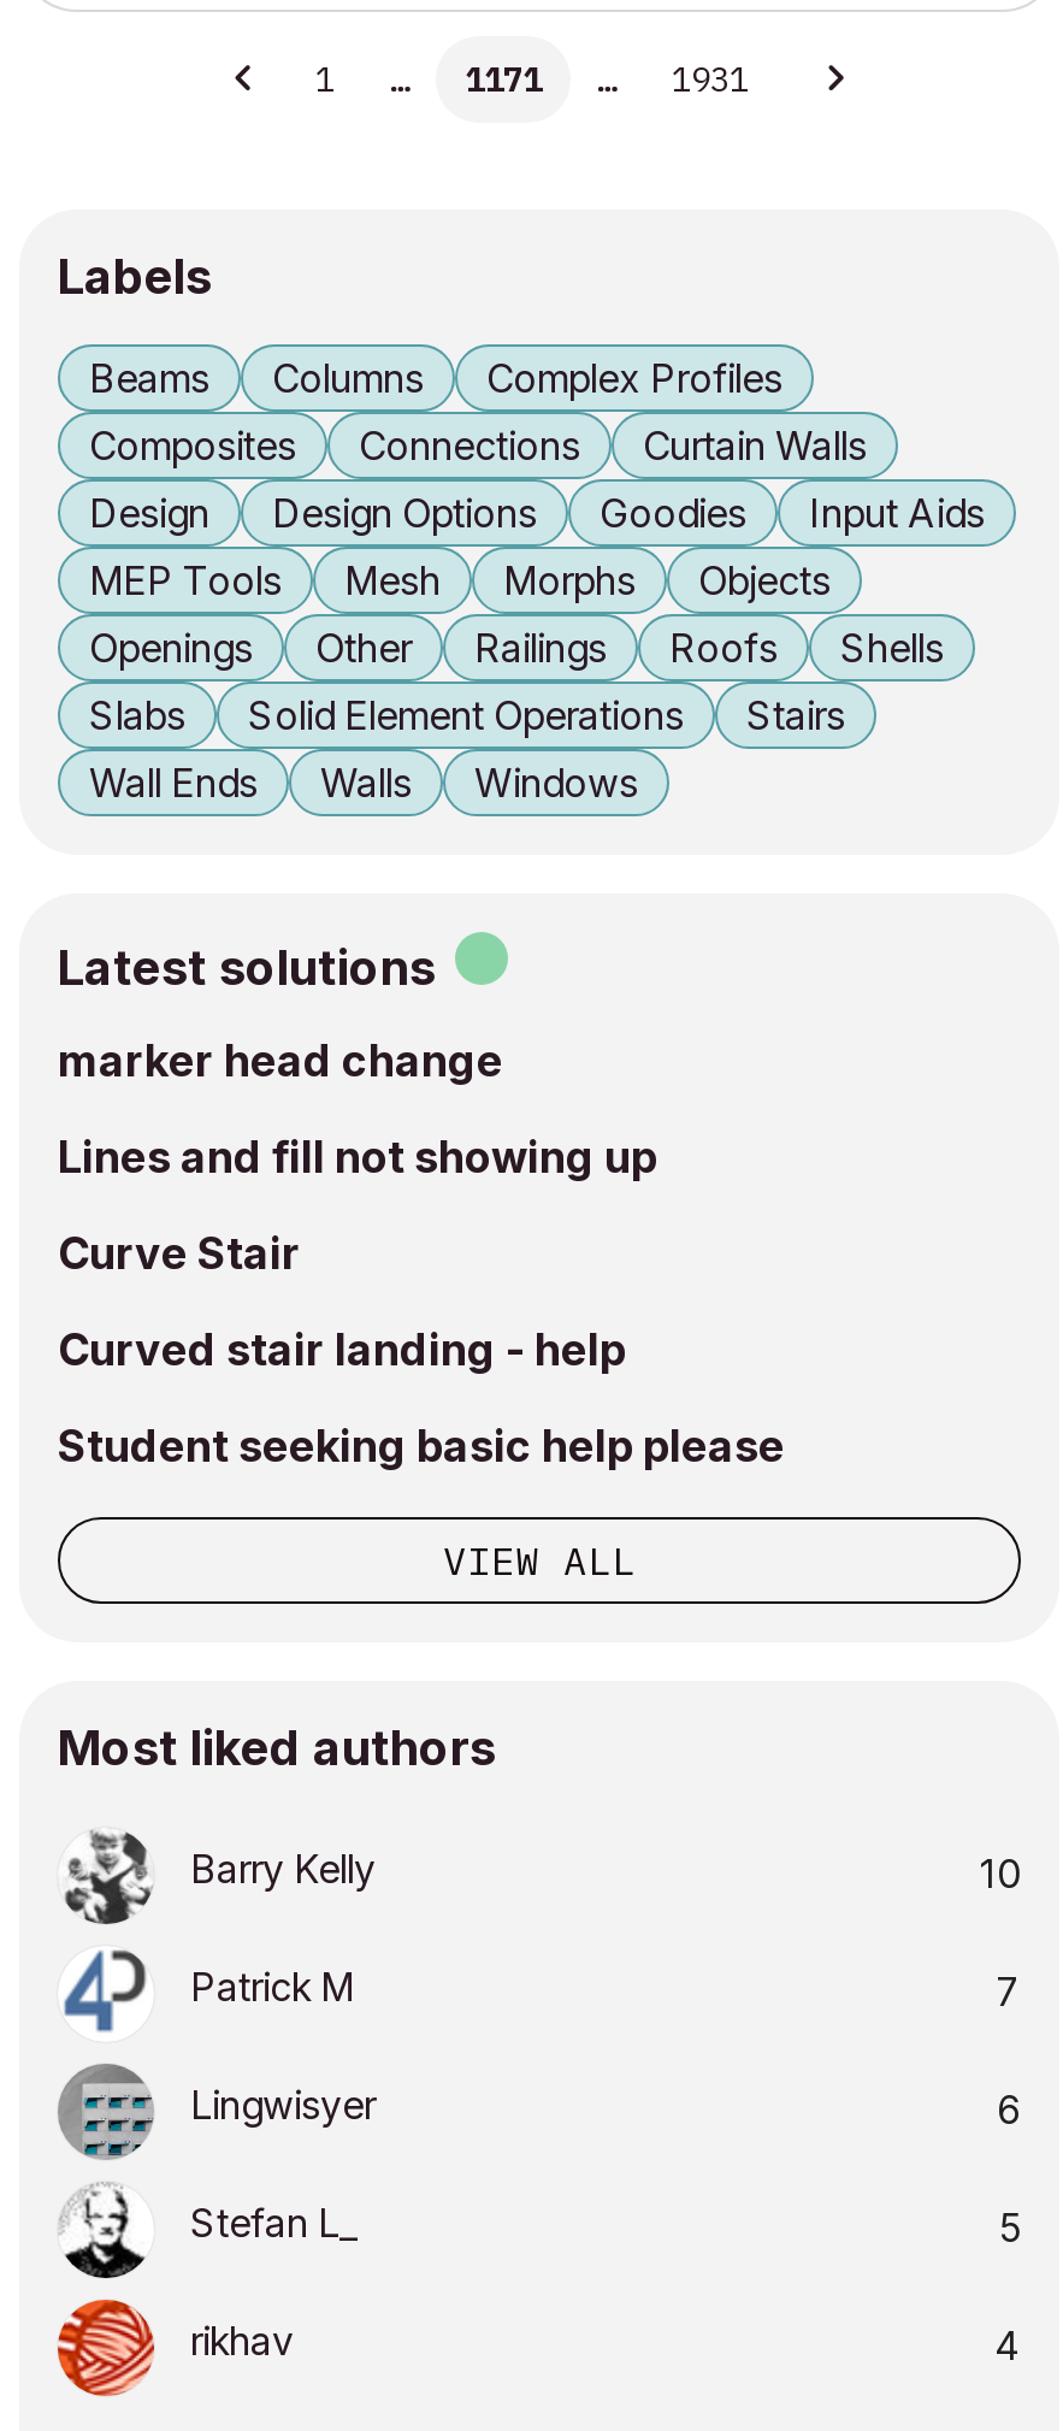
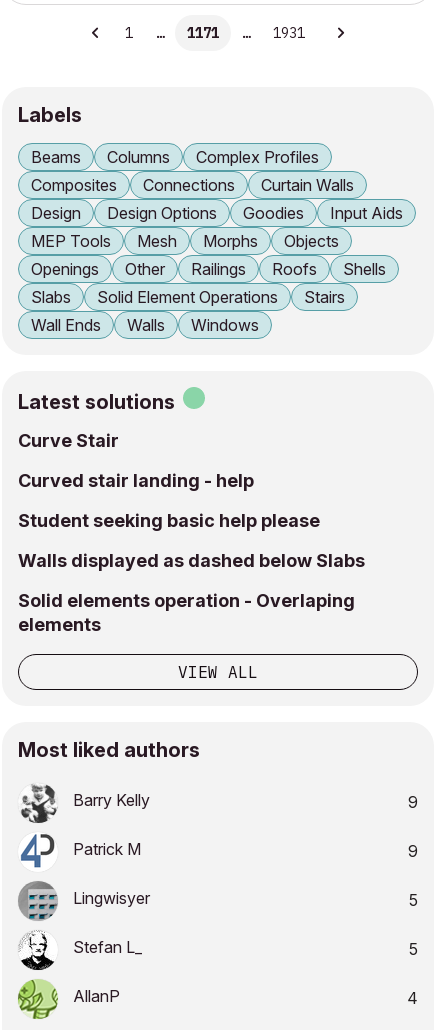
[58,1035,657,1182] marker head change | Lines and fill not showing up -> none
moved [58,1228,785,1471] -> [18,430,320,531]: Curve Stair | Curved stair landing - help | Student seeking basic help please
none -> [18,550,365,635] Walls displayed as dashed below Slabs | Solid elements operation - Overlaping | elements
[970,1849,1021,1897] 10 -> [404,792,418,812] 9
[987,1967,1021,2015] 7 -> [404,841,418,861] 9
[987,2085,1021,2133] 6 -> [405,890,418,910] 5
[55,2297,294,2398] [image] | rikhav -> [17,979,120,1020] [image] | AllanP

